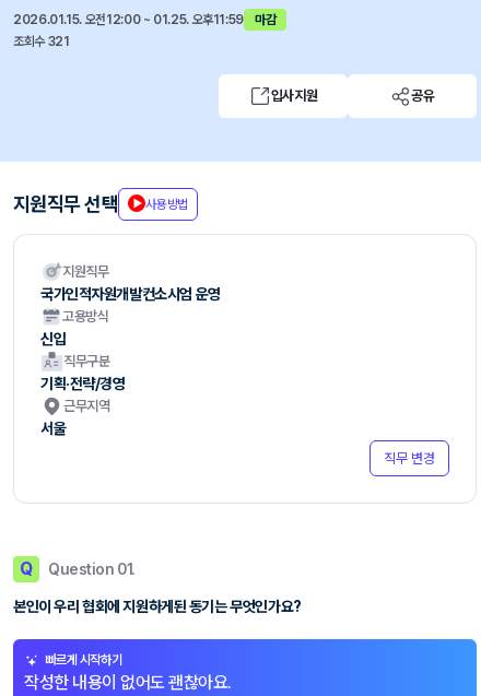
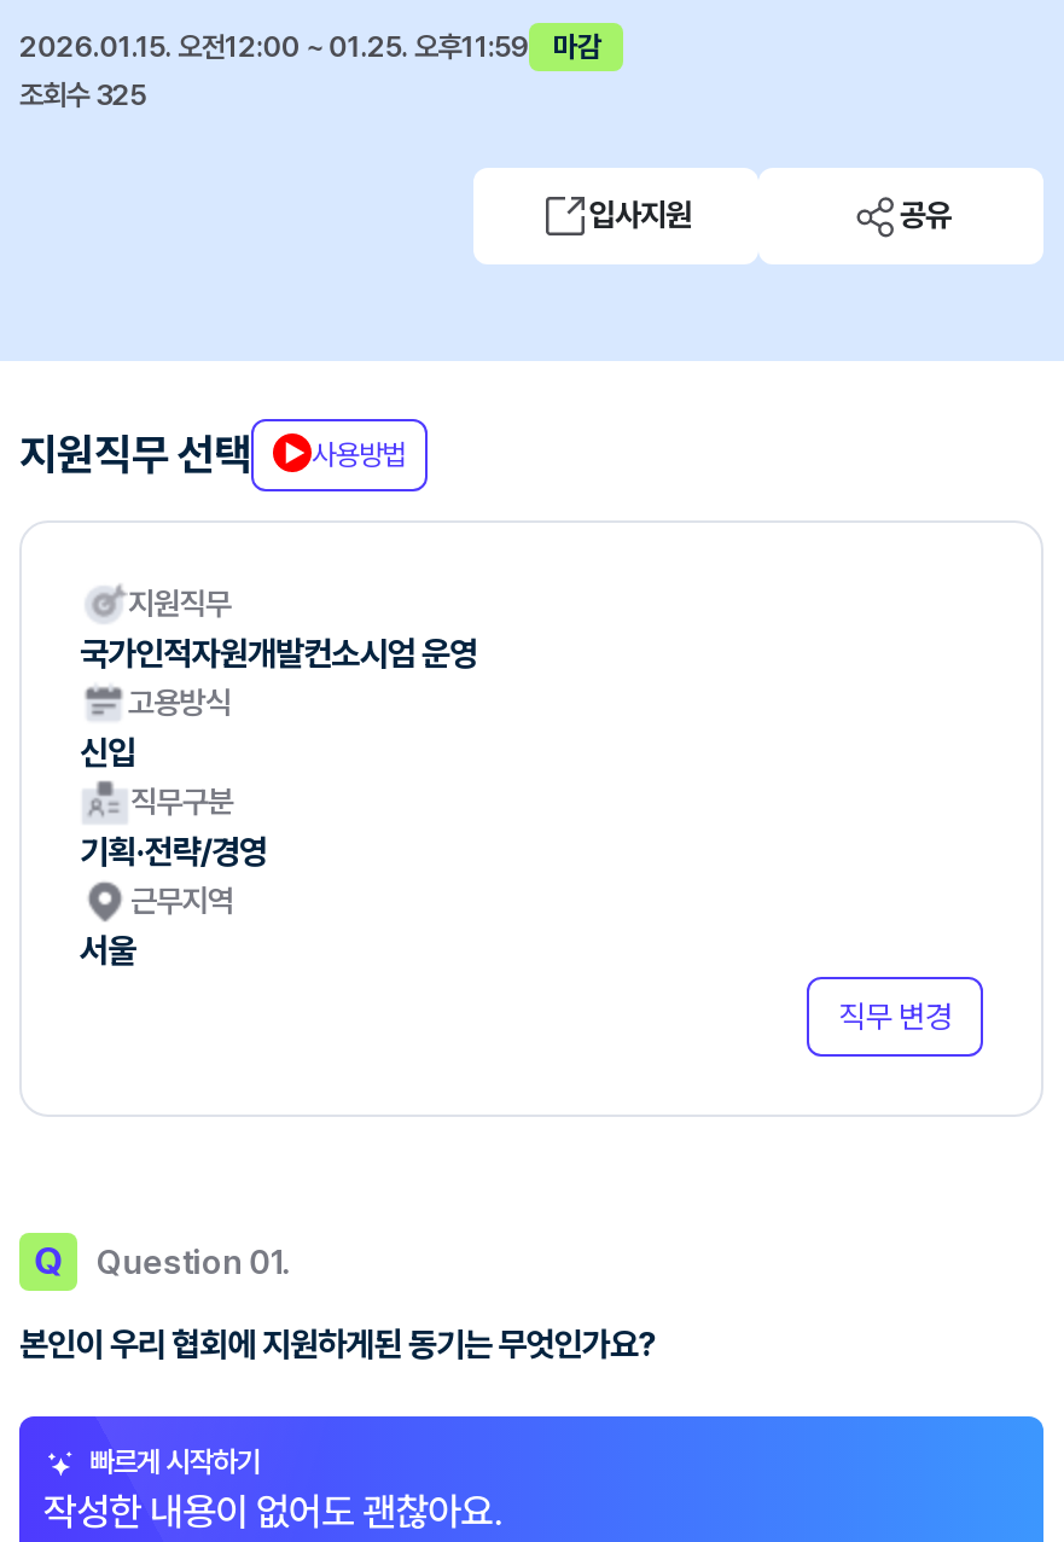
[13,34,69,49] 조회수 321 -> [19,78,146,112] 조회수 325

